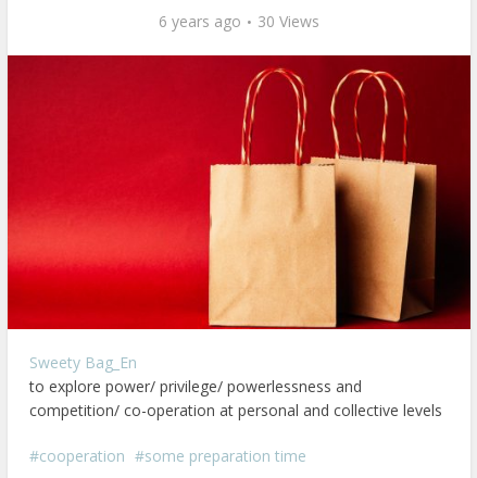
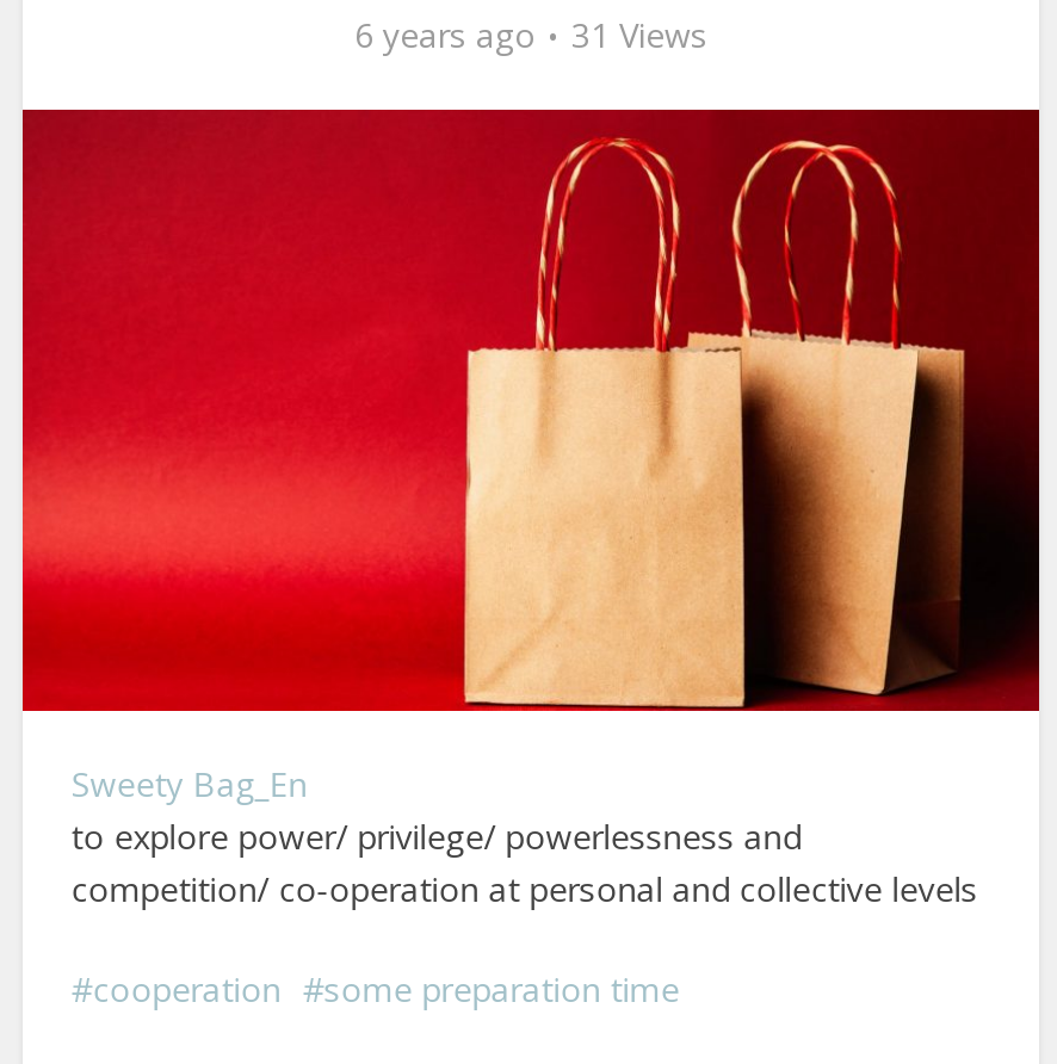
[159,11,319,32] 6 years ago 30 Views -> [354,12,707,57] 6 years ago 31 Views

